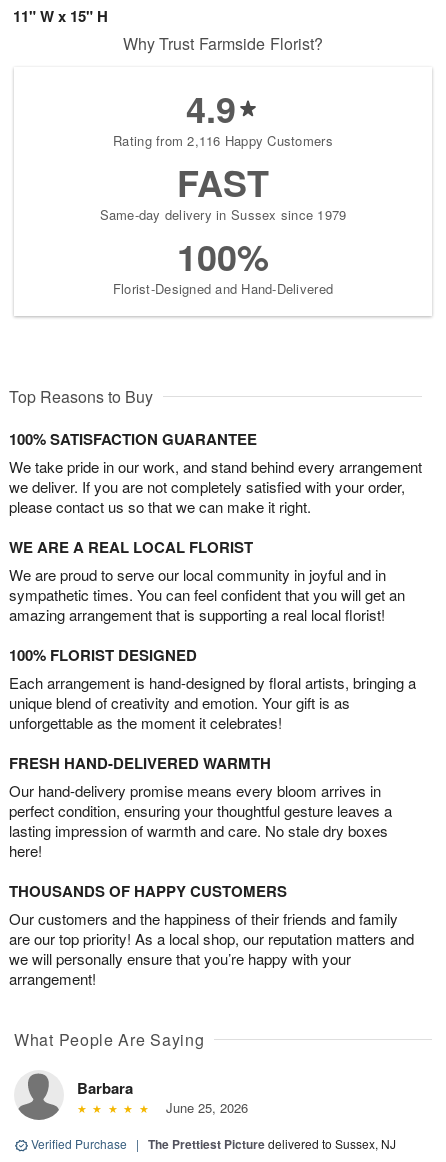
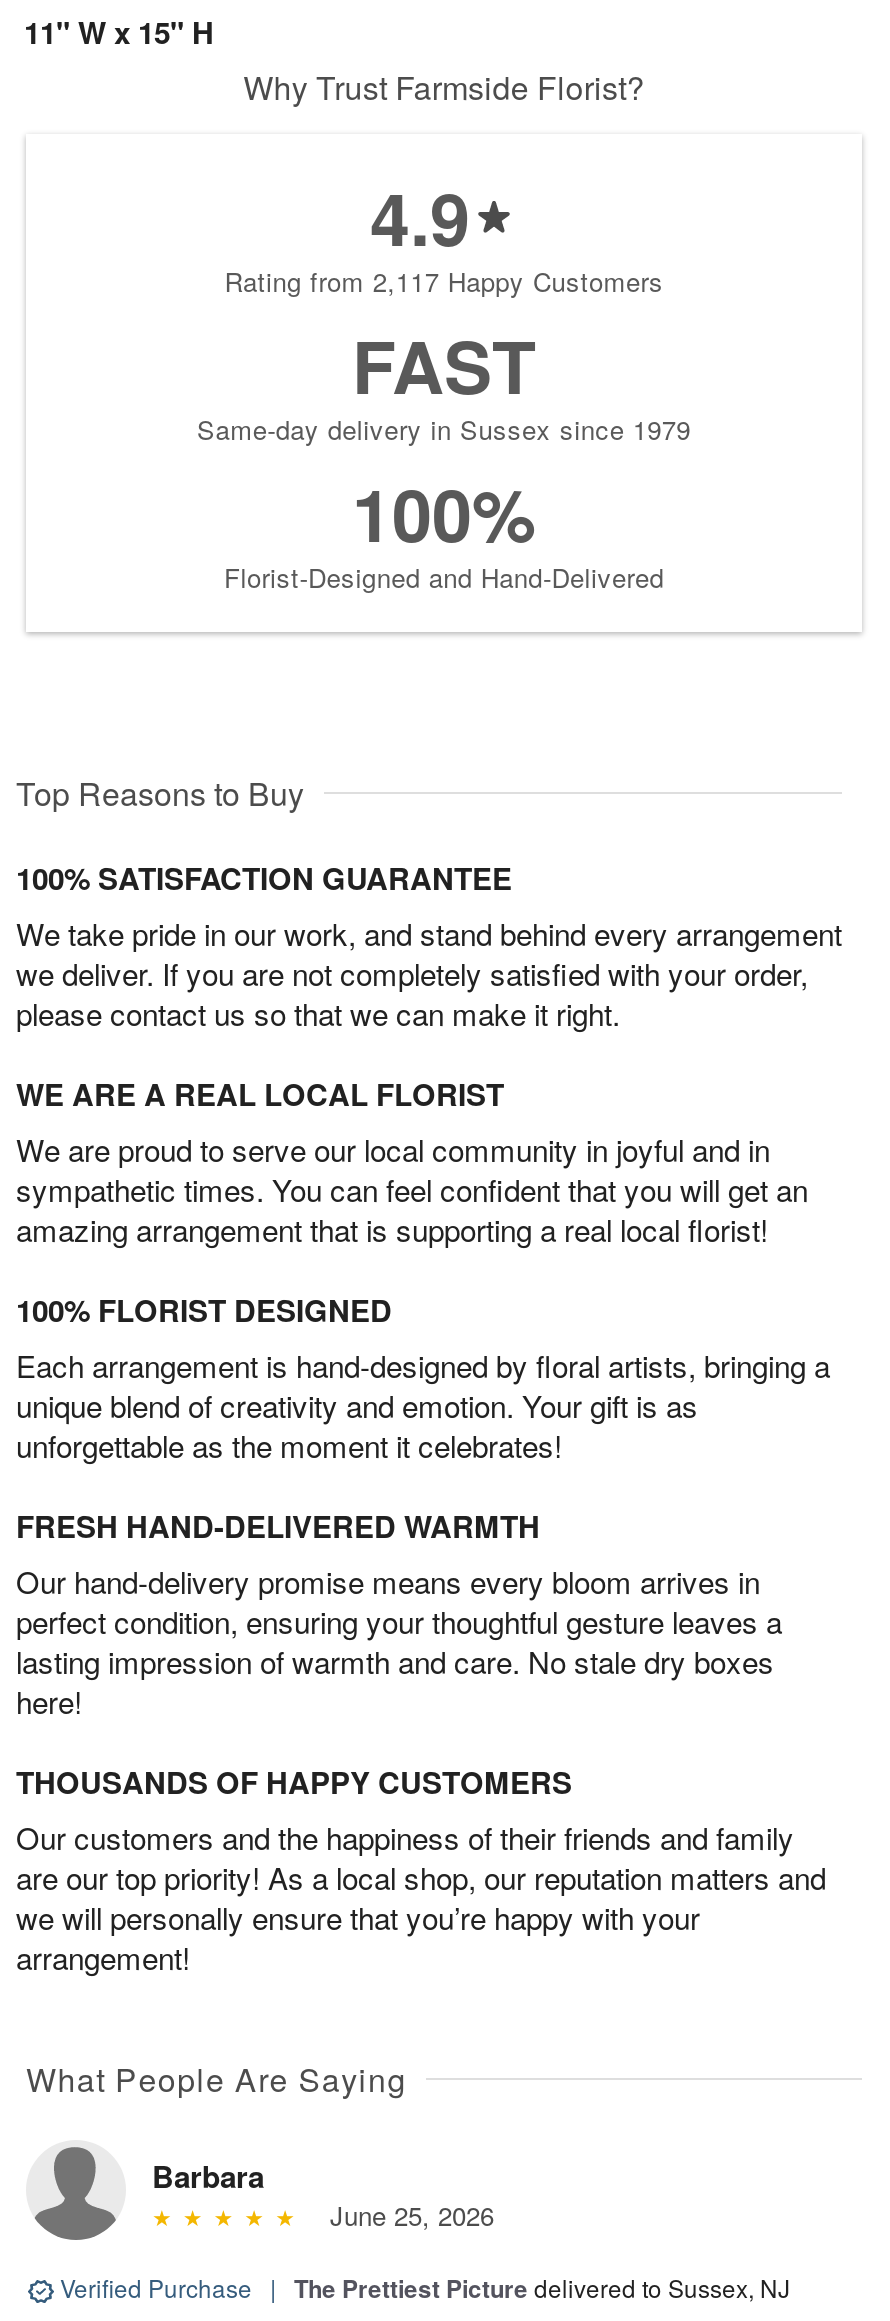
[113,131,333,150] Rating from 2,116 Happy Customers -> [224,263,664,301] Rating from 2,117 Happy Customers

